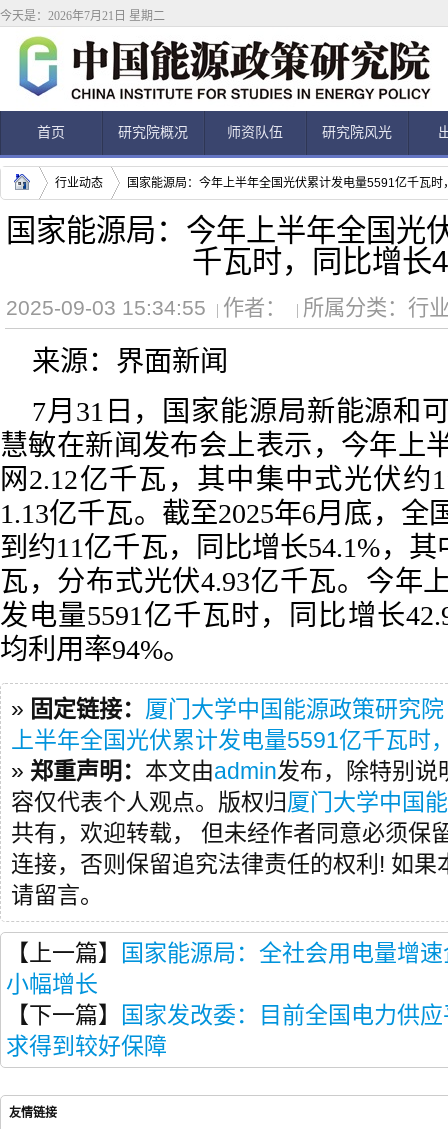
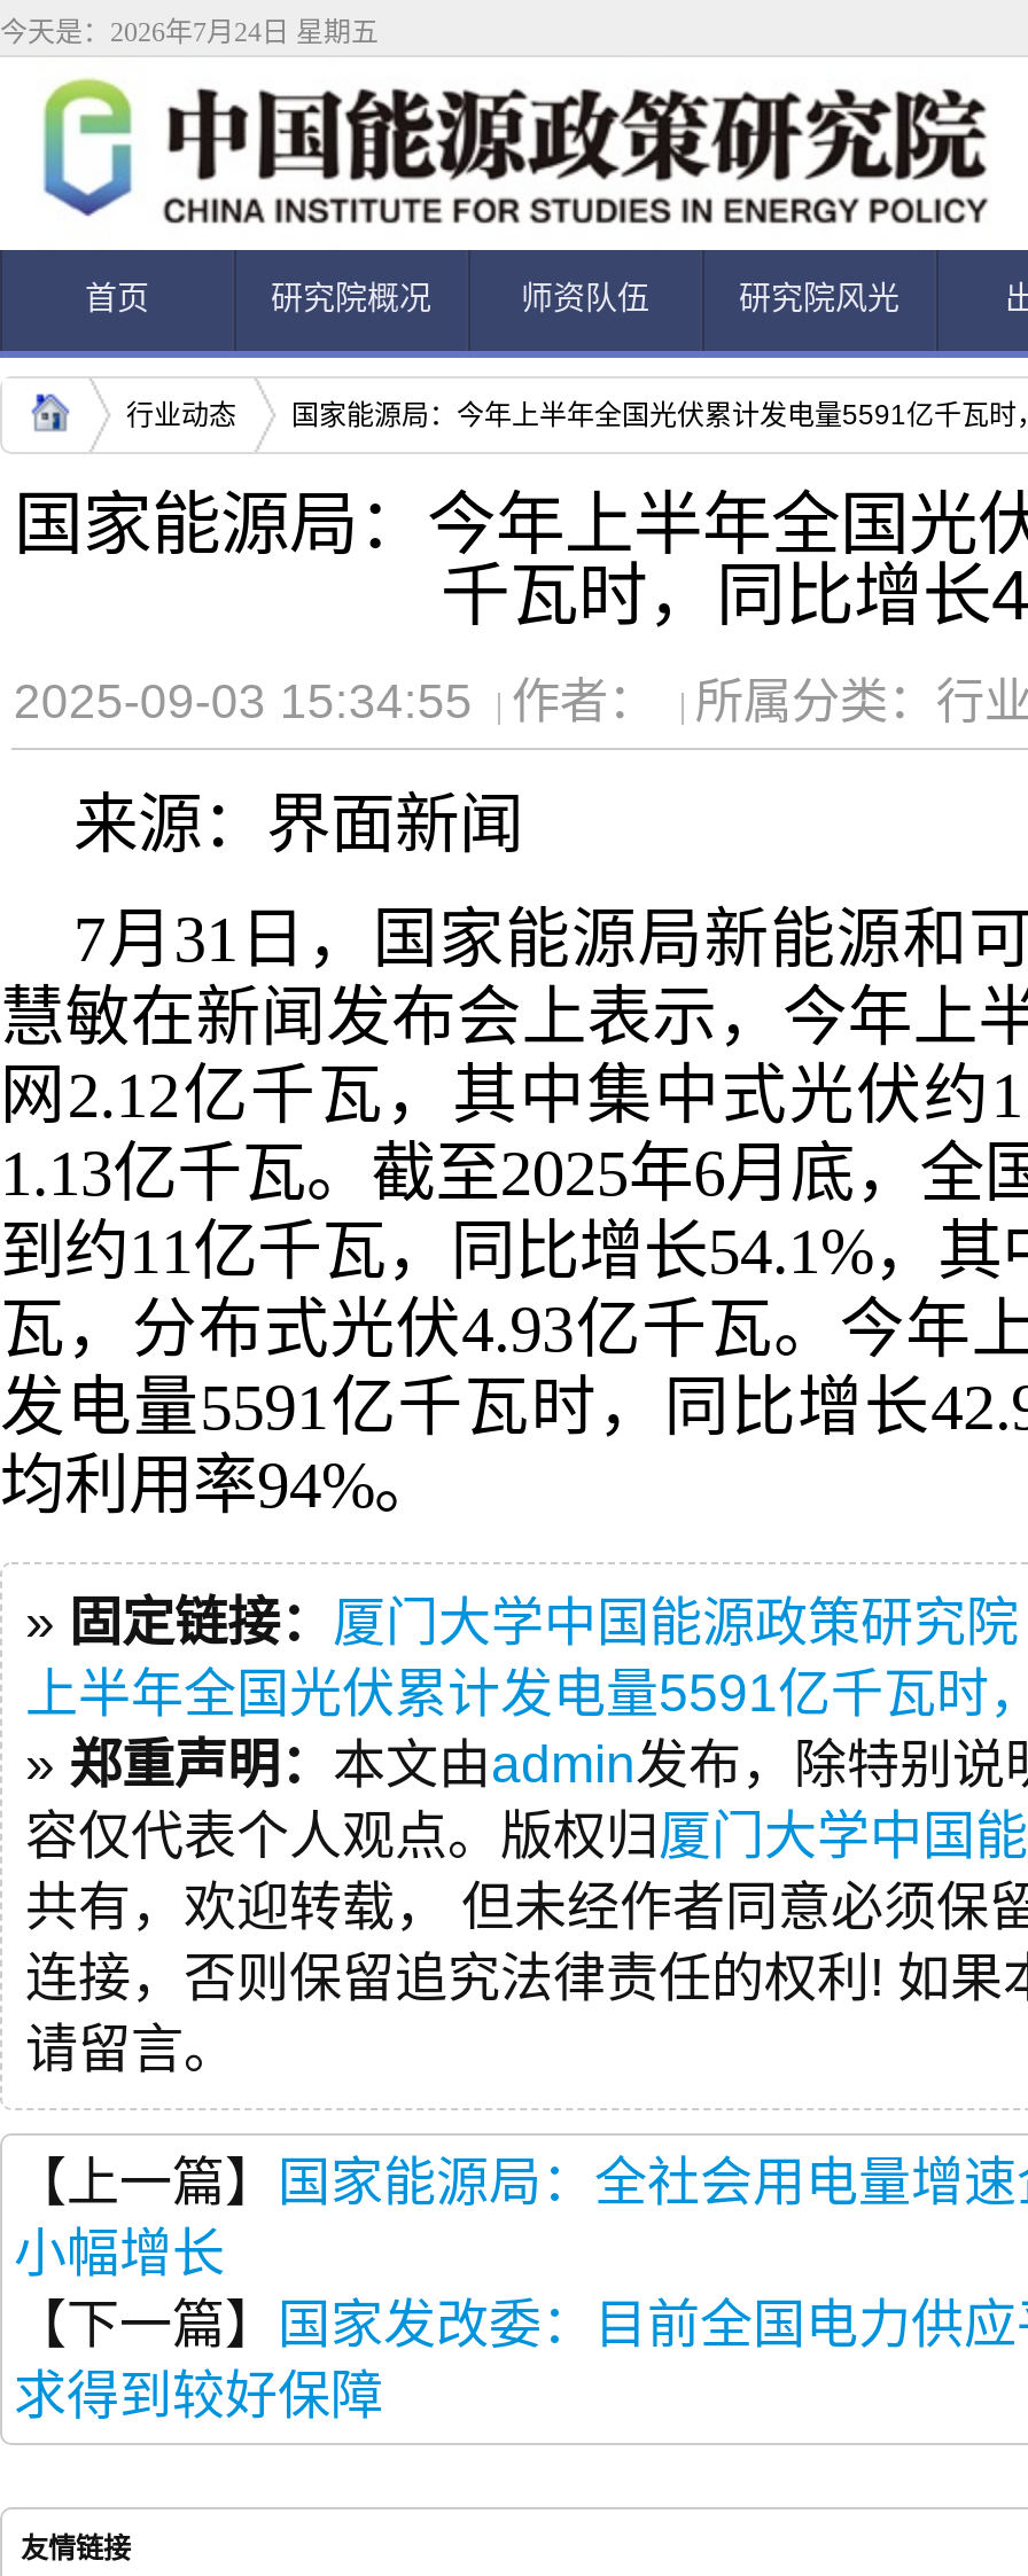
[0,9,165,23] 今天是：2026年7月21日 星期二 -> [0,16,379,48] 今天是：2026年7月24日 星期五

